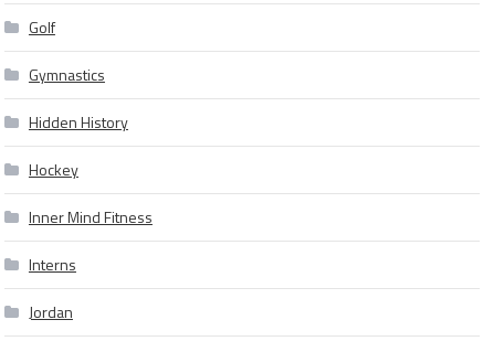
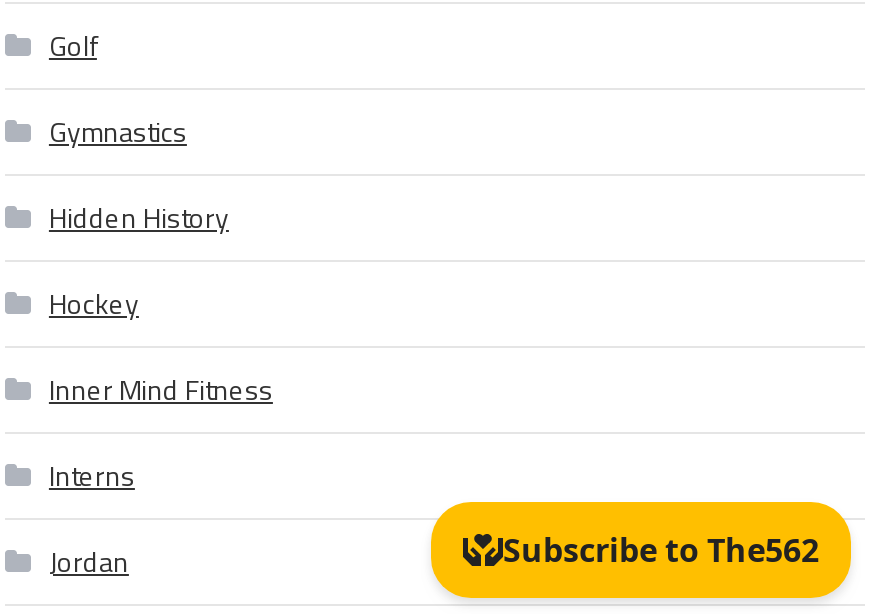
none -> [429,500,853,602] [image]

